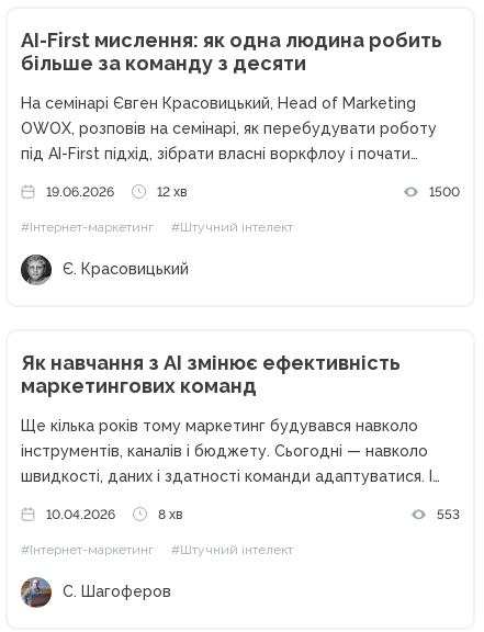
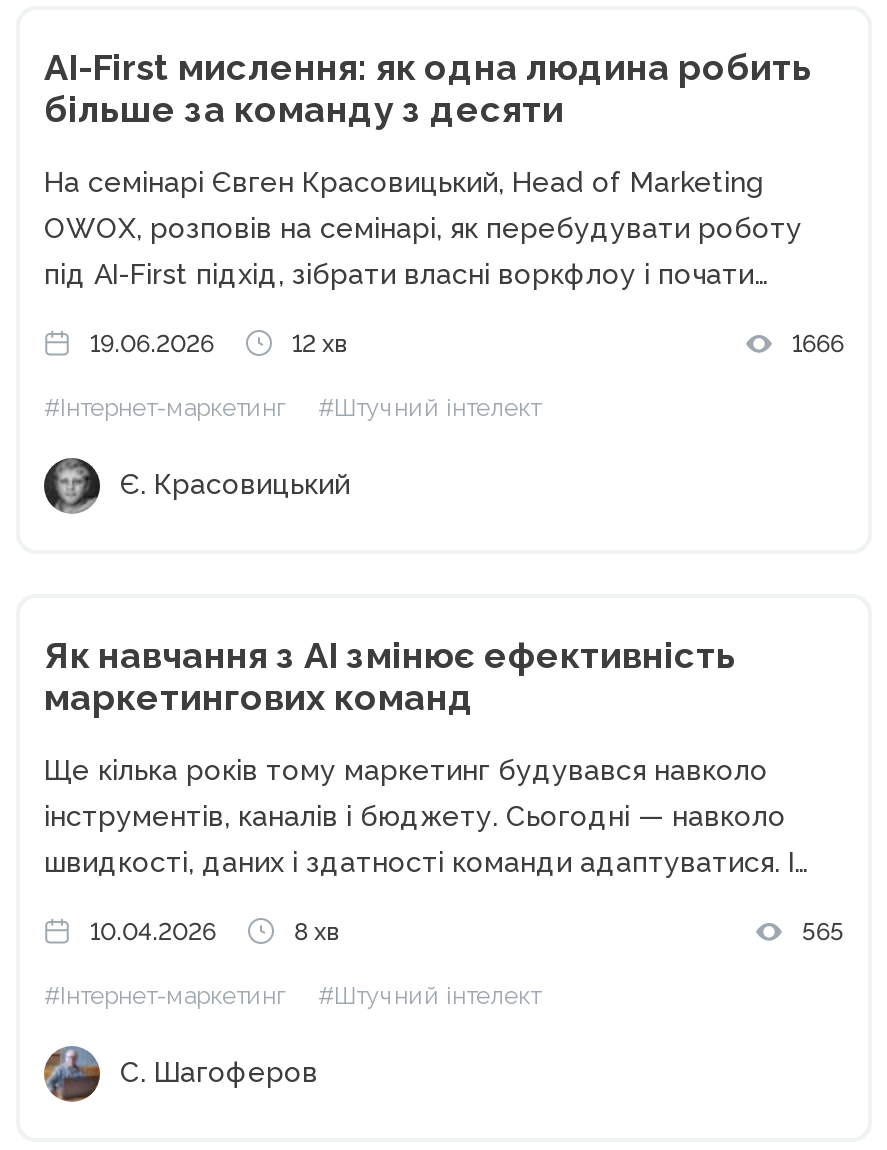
[429,184,460,199] 1500 -> [792,330,844,358] 1666
[437,507,460,522] 553 -> [802,918,844,946] 565

